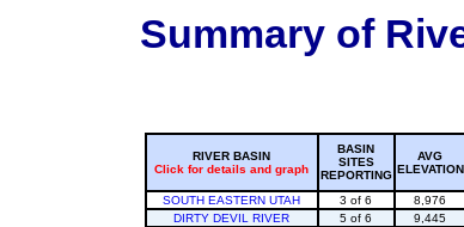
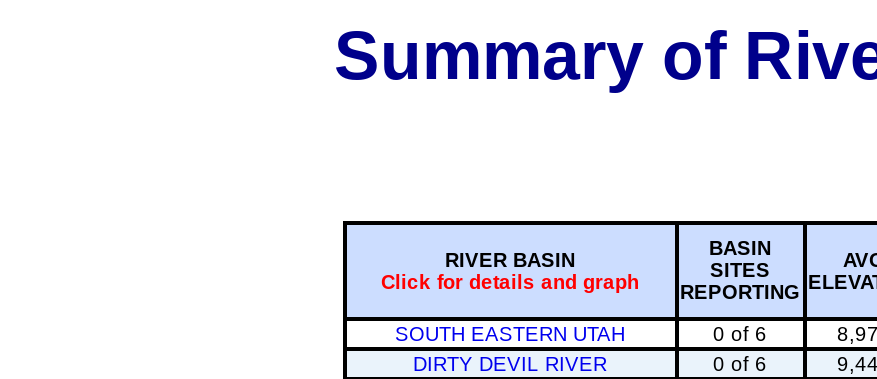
[340,194,372,207] 3 of 6 -> [713,323,767,345] 0 of 6
[340,211,372,225] 5 of 6 -> [713,353,767,375] 0 of 6

